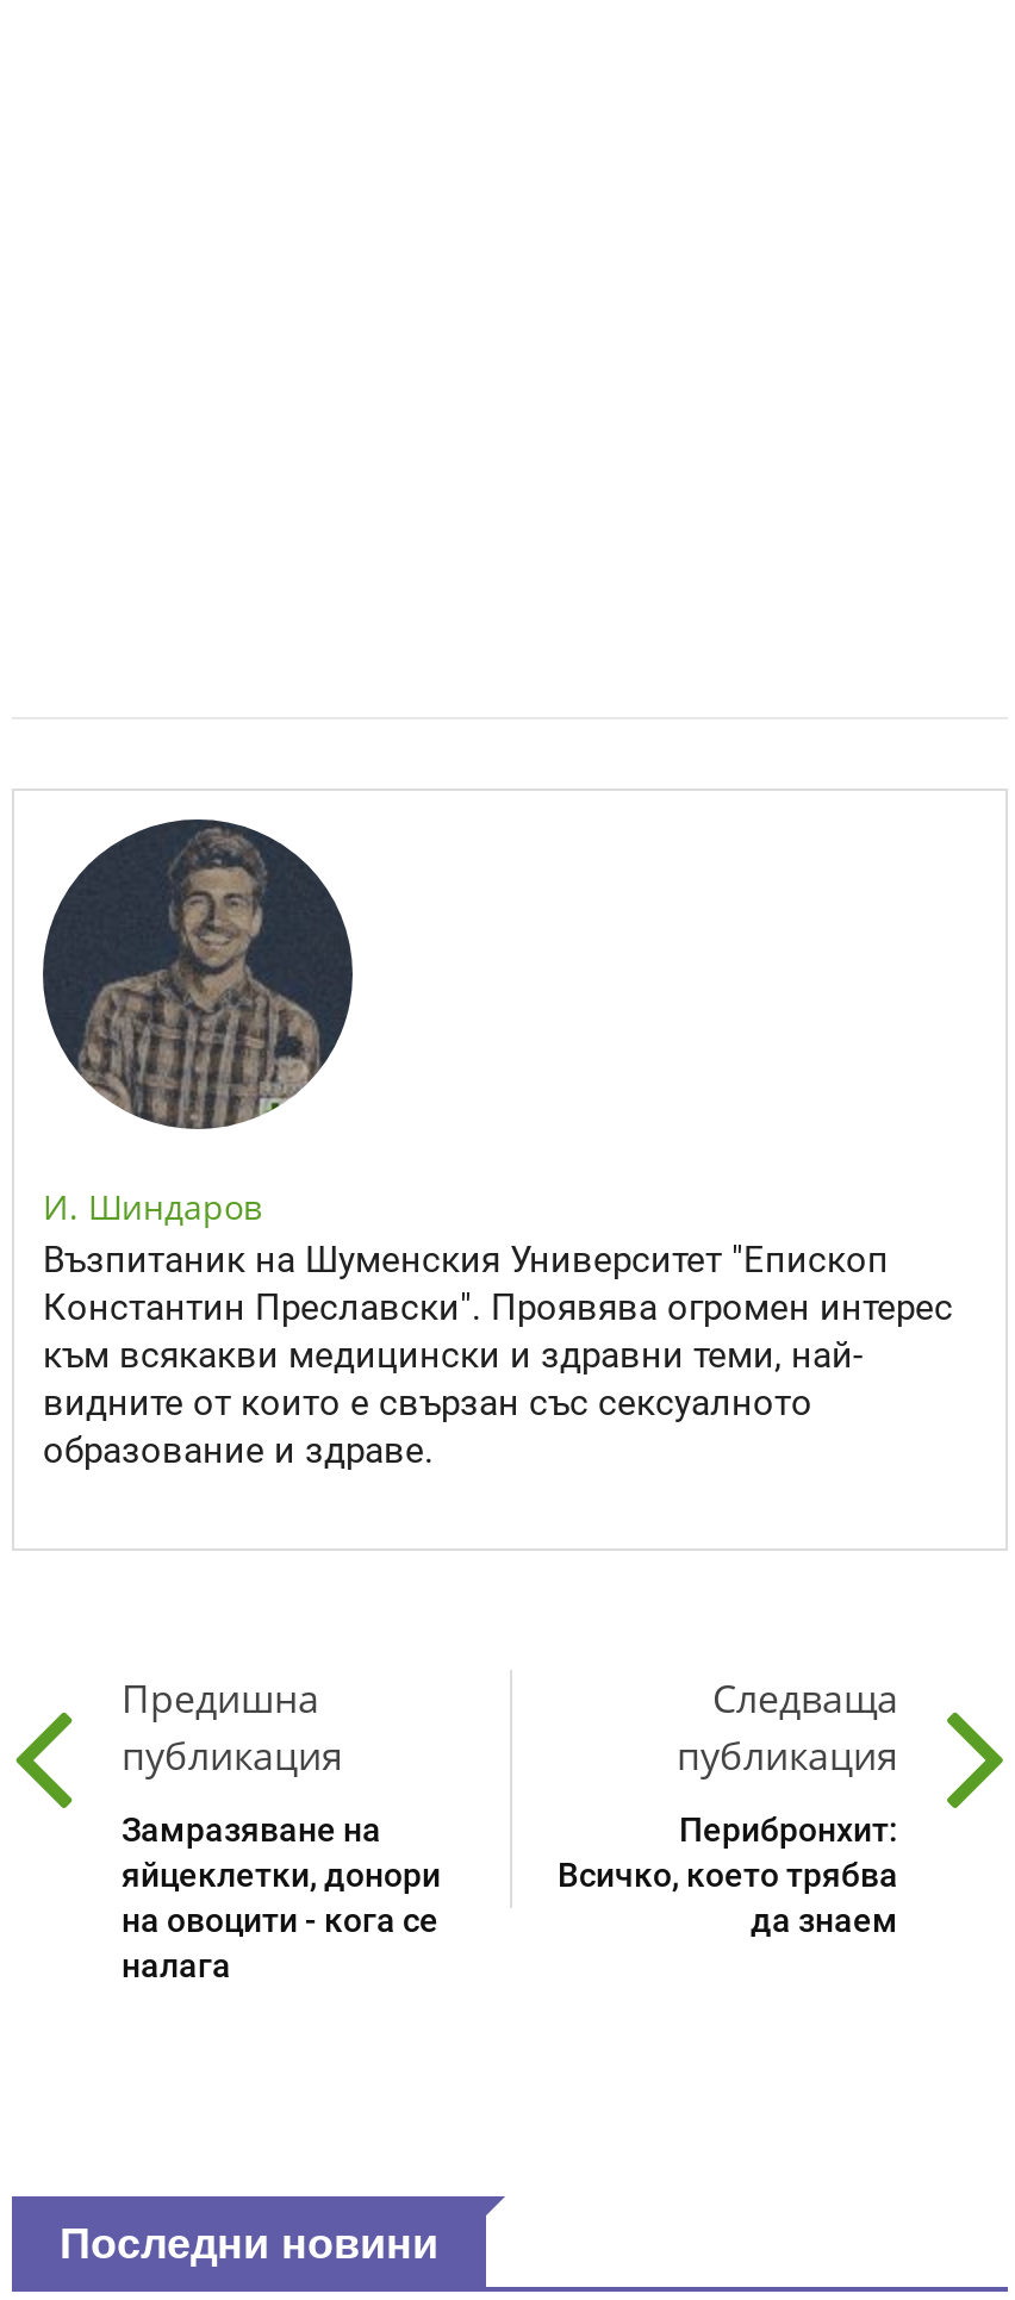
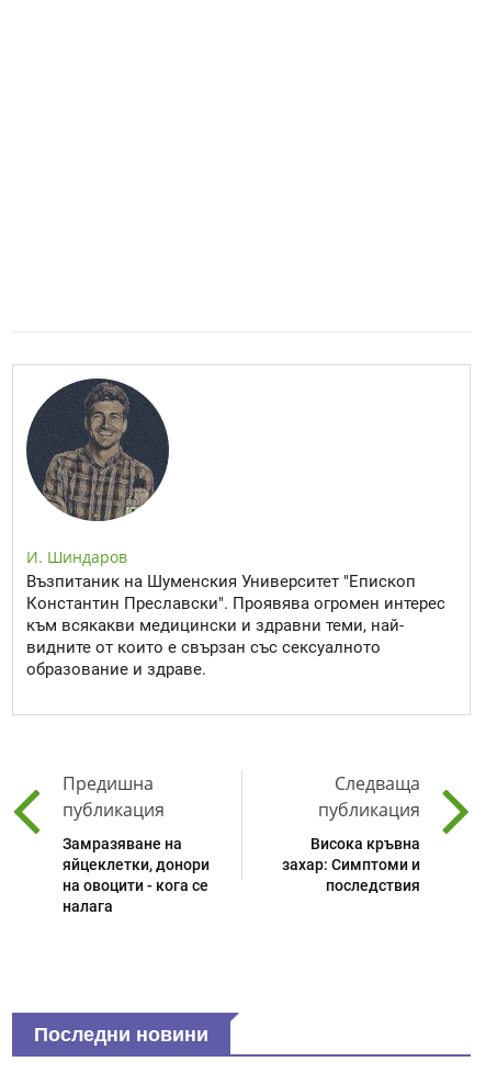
[558,1809,898,1938] Перибронхит: | Всичко, което трябва | да знаем -> [282,834,420,894] Висока кръвна | захар: Симптоми и | последствия

